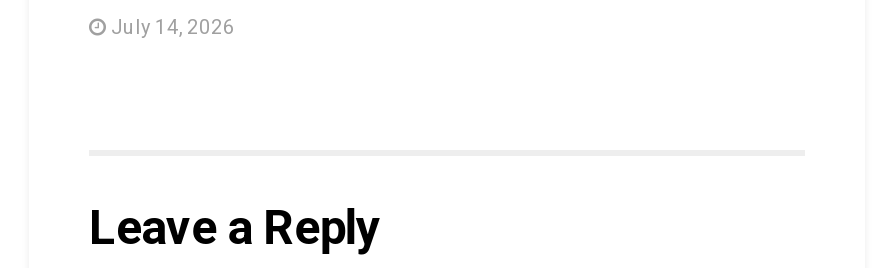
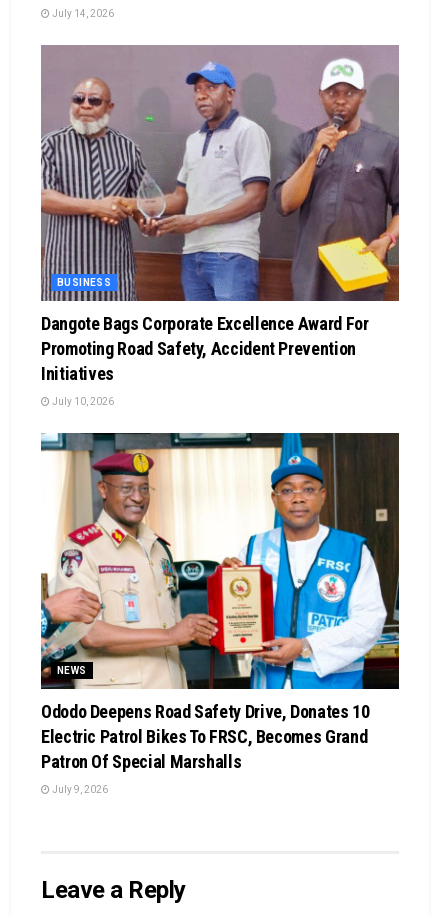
none -> [40,44,400,407] [image] | BUSINESS | Dangote Bags Corporate Excellence Award For | Promoting Road Safety, Accident Prevention | Initiatives | July 10, 2026
none -> [40,432,400,795] [image] | NEWS | Ododo Deepens Road Safety Drive, Donates 10 | Electric Patrol Bikes To FRSC, Becomes Grand | Patron Of Special Marshalls | July 9, 2026

